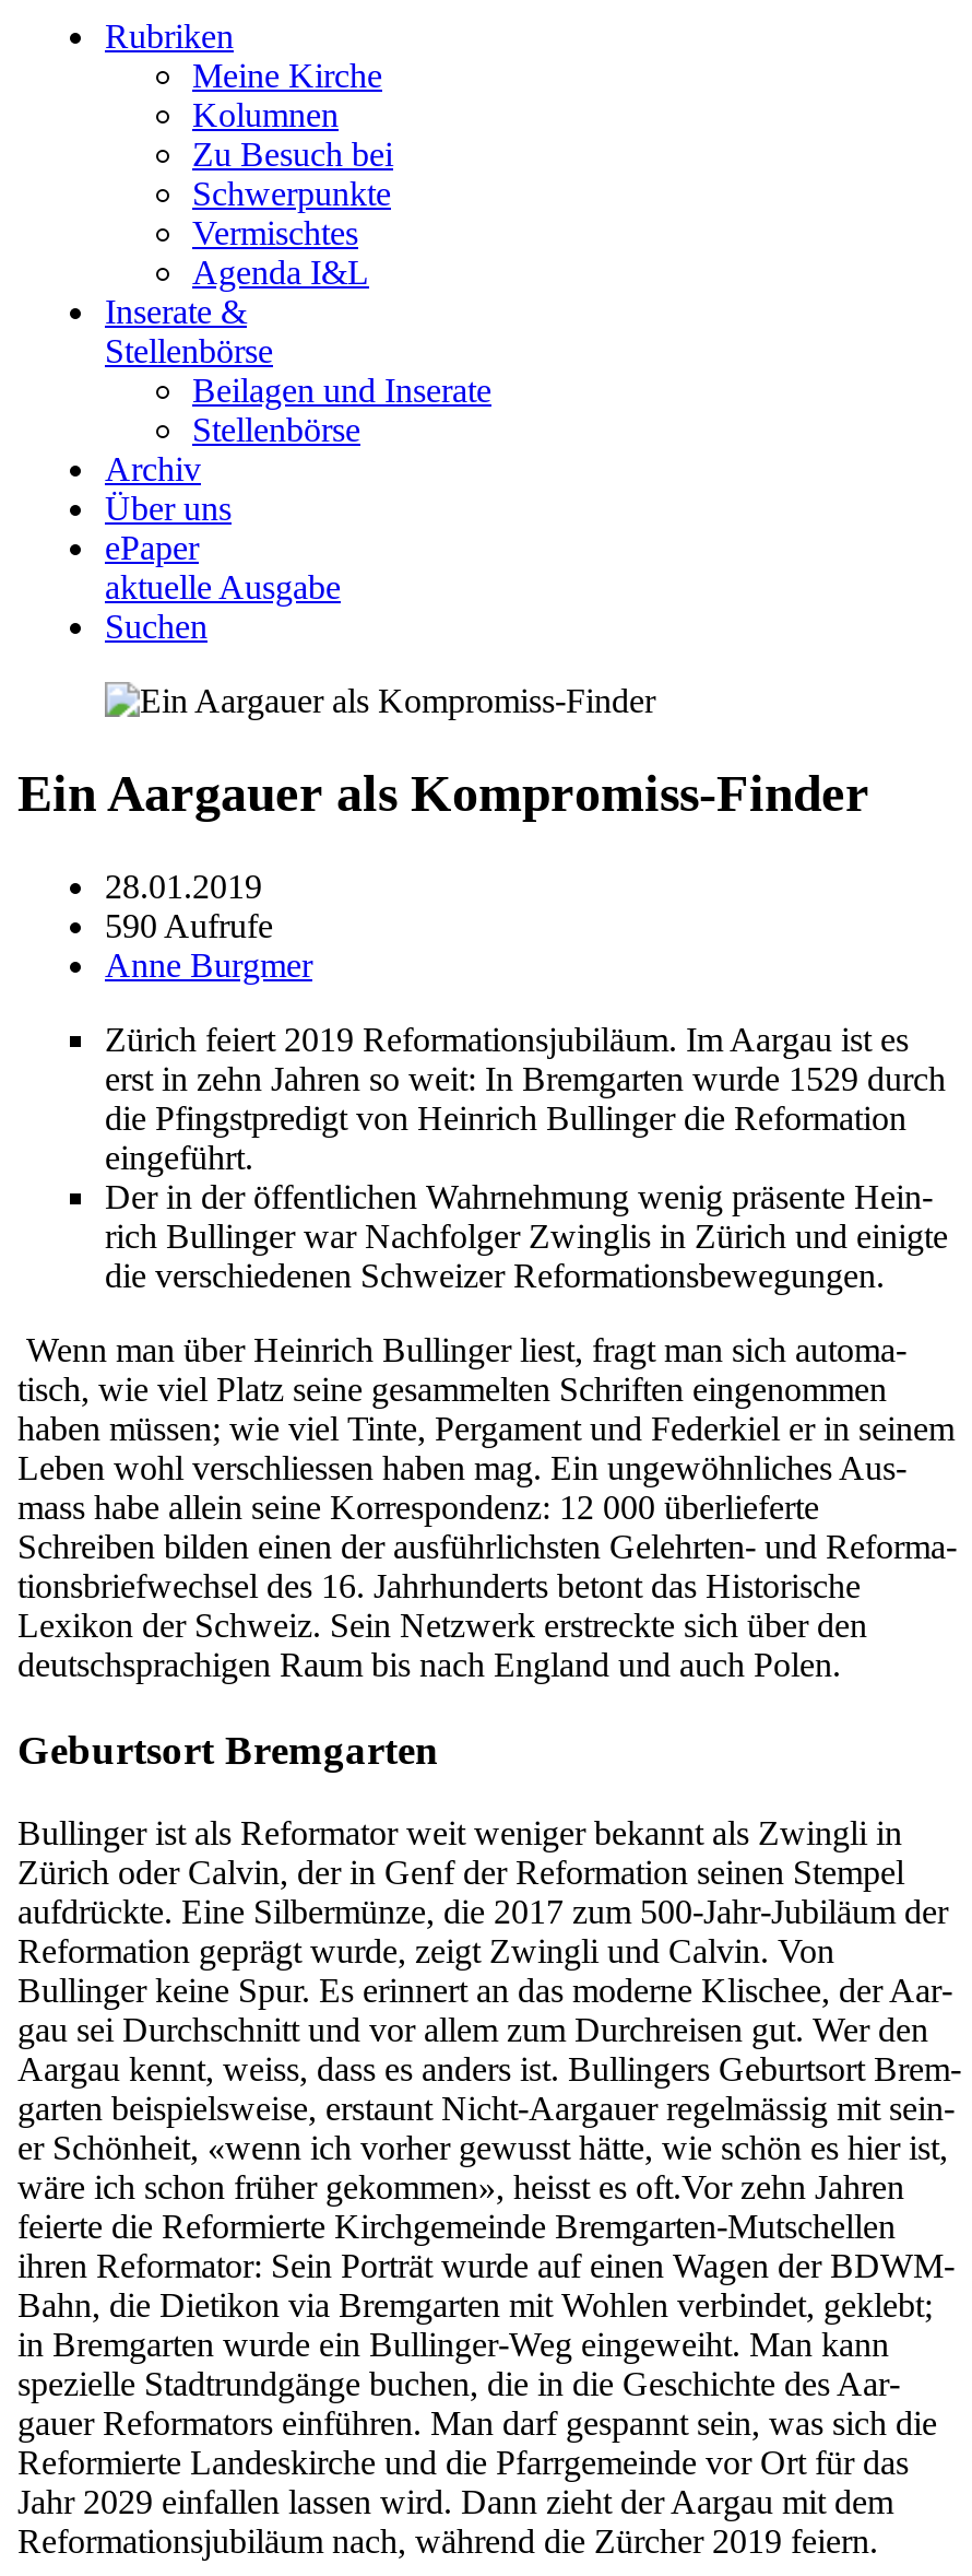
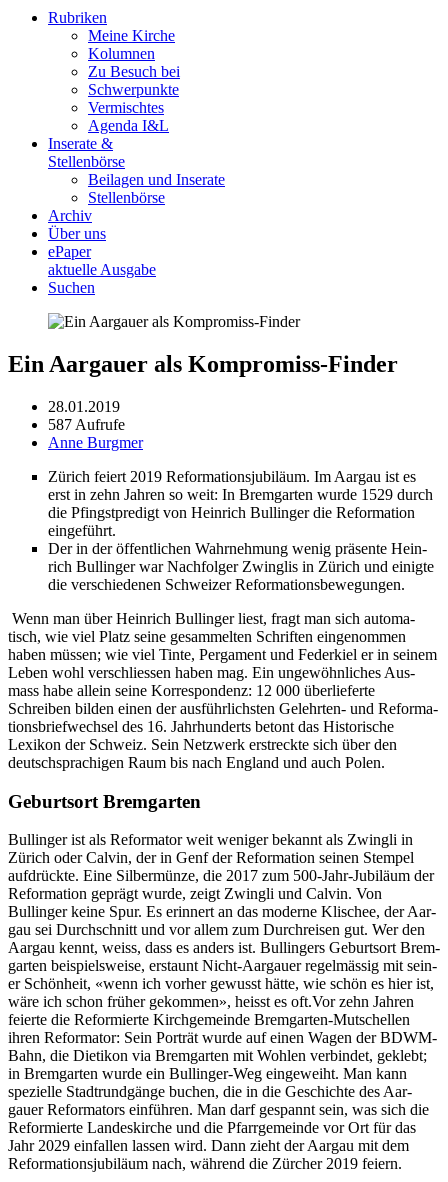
[105,907,273,944] 590 Aufrufe -> [48,416,125,433] 587 Aufrufe

